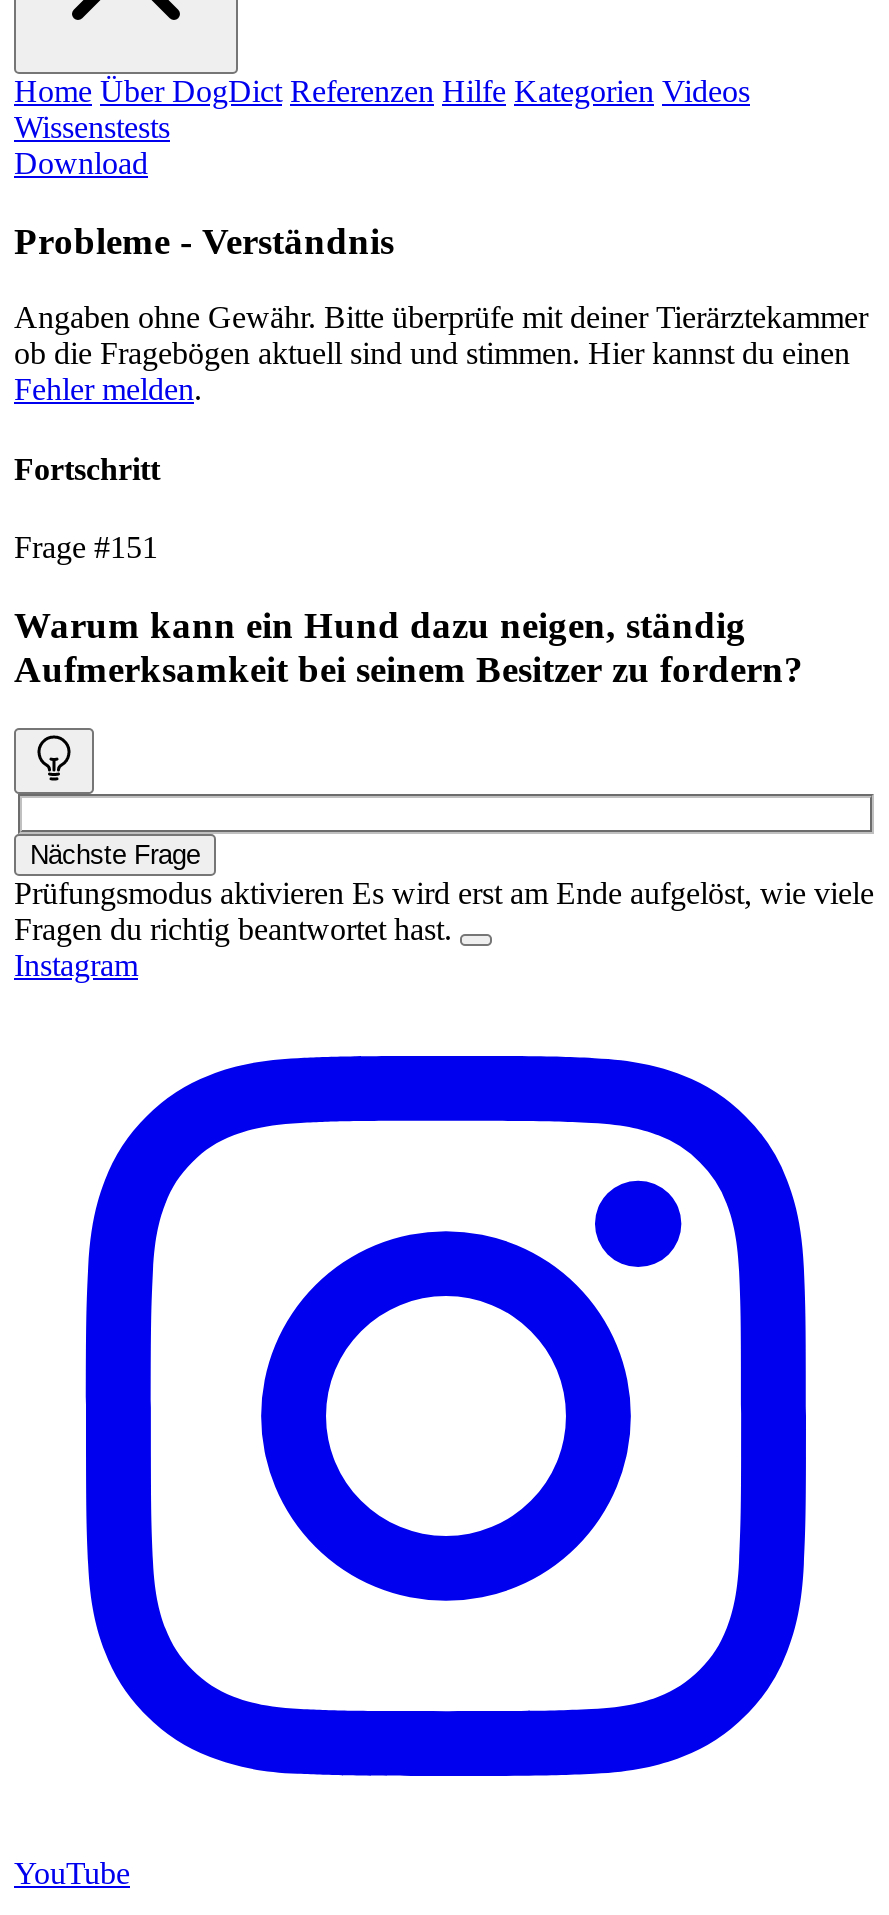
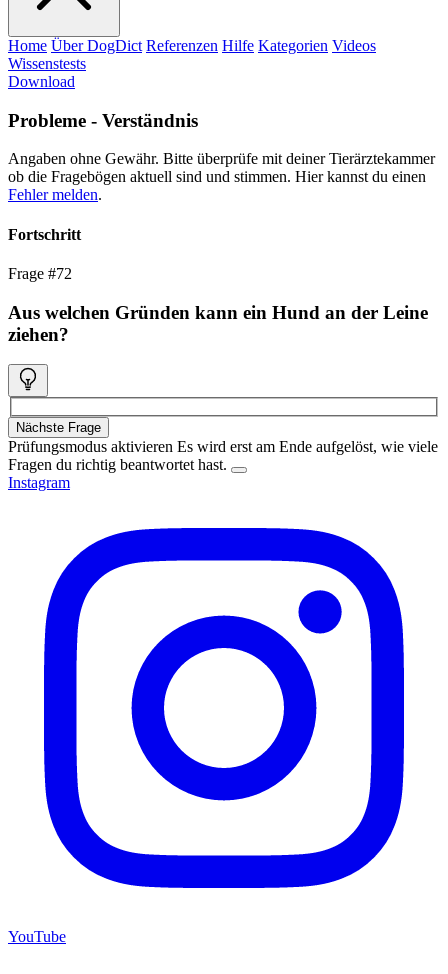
[14,530,158,564] Frage #151 -> [8,265,72,282] Frage #72
[14,603,804,689] Warum kann ein Hund dazu neigen, ständig | Aufmerksamkeit bei seinem Besitzer zu fordern? -> [8,302,428,345] Aus welchen Gründen kann ein Hund an der Leine | ziehen?

